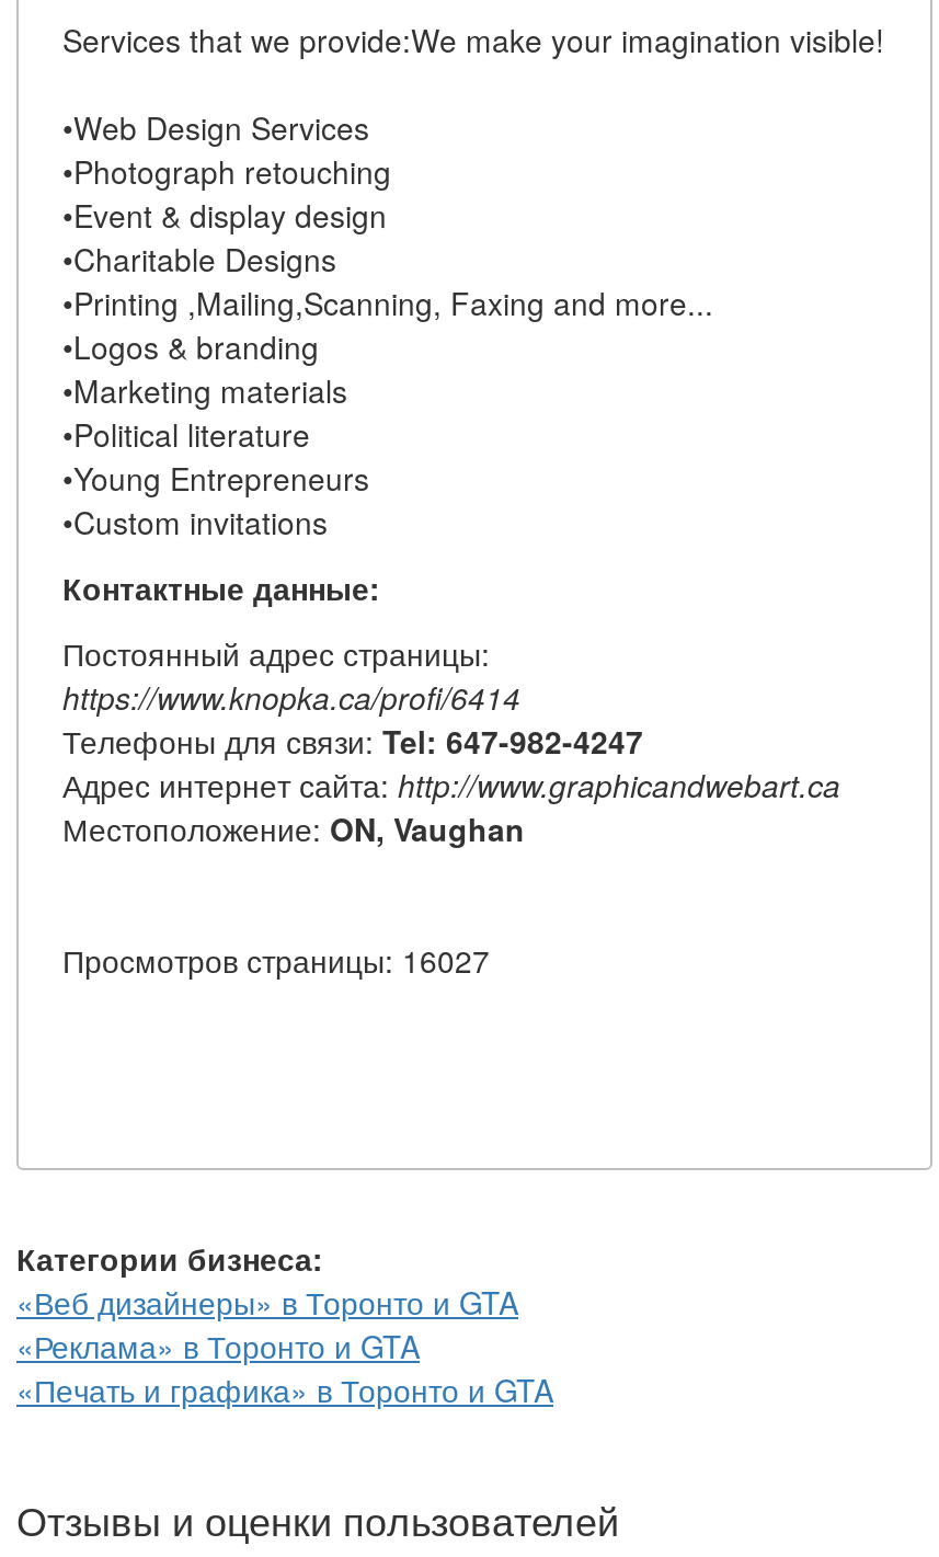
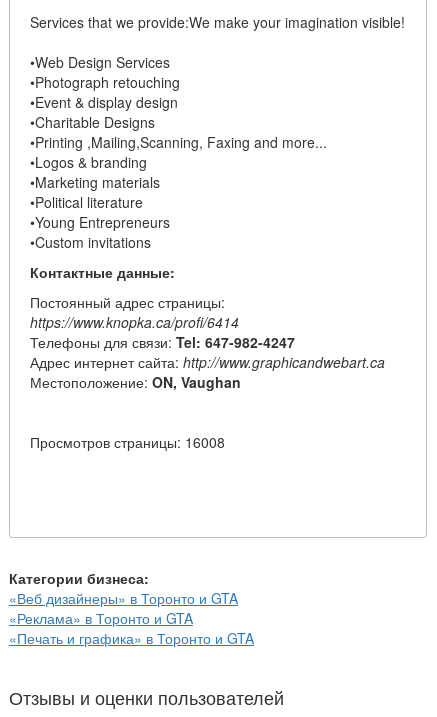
[62,938,490,982] Просмотров страницы: 16027 -> [30,432,225,452] Просмотров страницы: 16008

